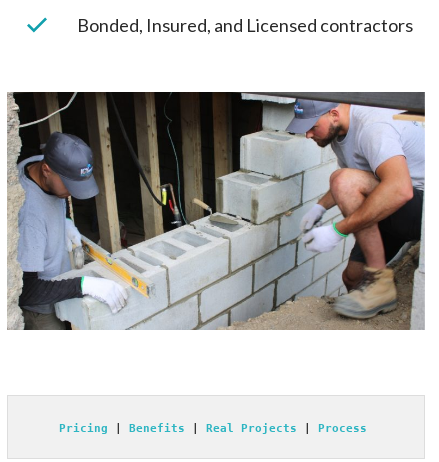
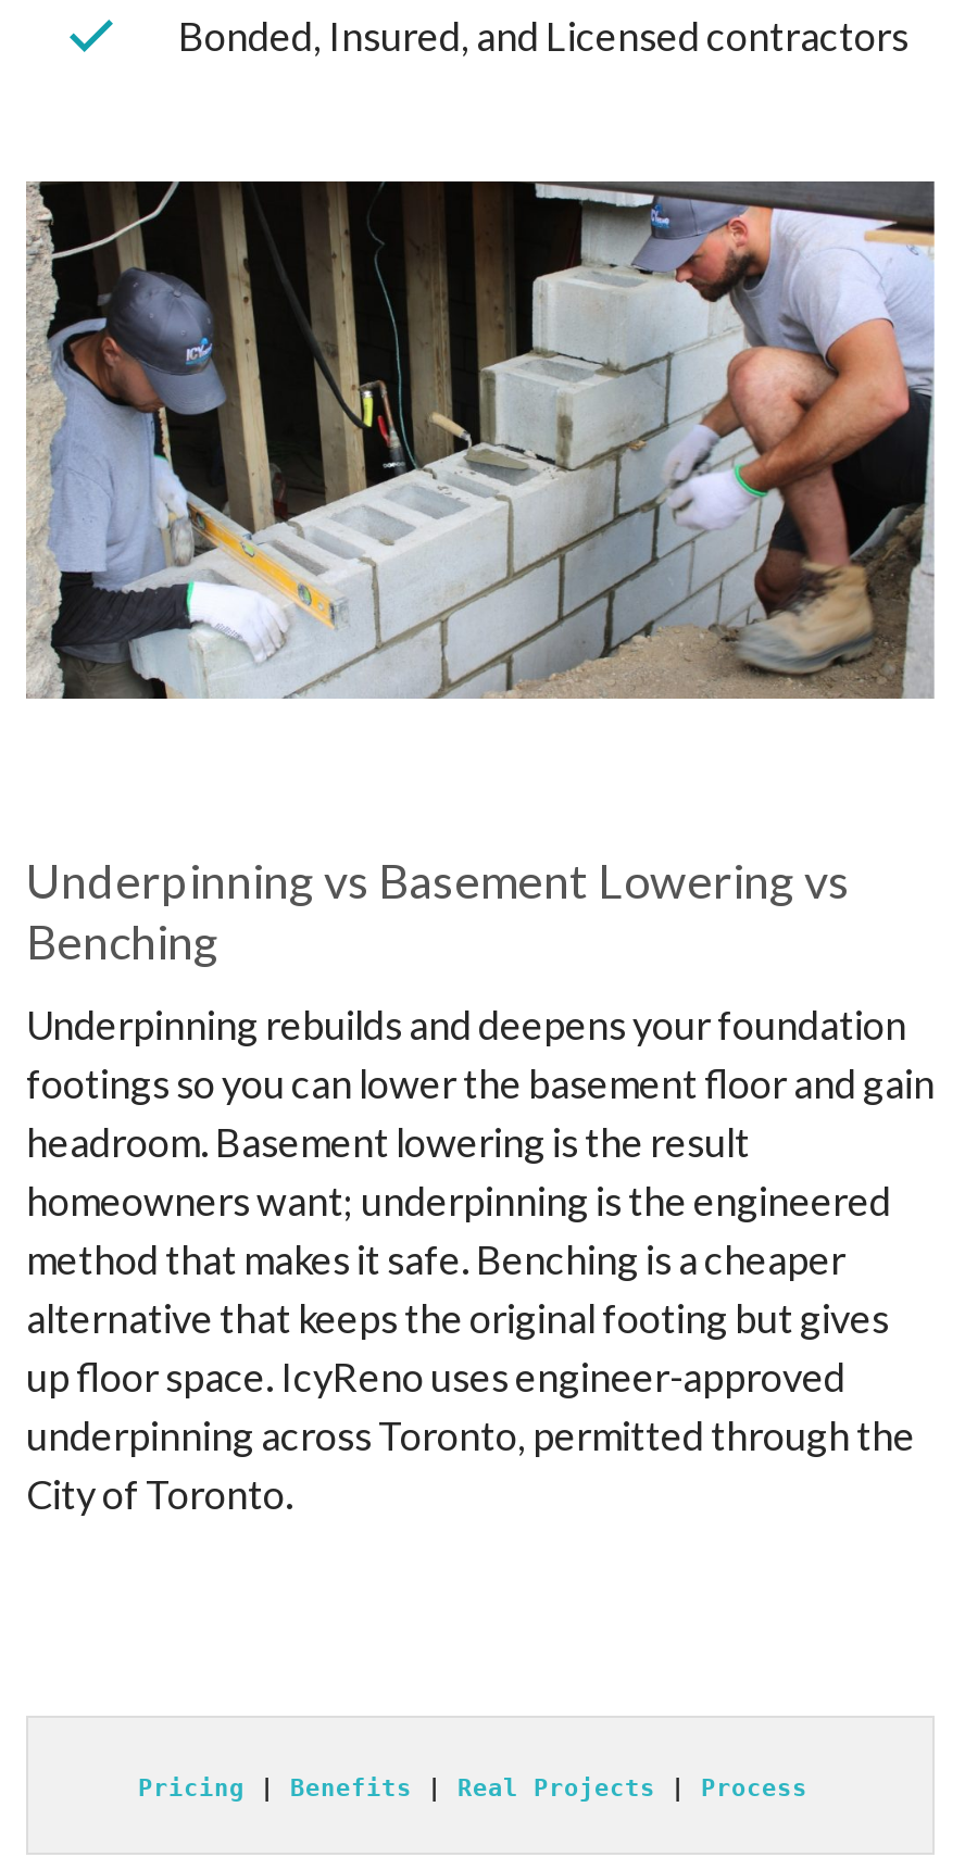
none -> [26,854,935,1518] Underpinning vs Basement Lowering vs | Benching | Underpinning rebuilds and deepens your foundation | footings so you can lower the basement floor and gain | headroom. Basement lowering is the result | homeowners want; underpinning is the engineered | method that makes it safe. Benching is a cheaper | alternative that keeps the original footing but gives | up floor space. IcyReno uses engineer-approved | underpinning across Toronto, permitted through the | City of Toronto.

